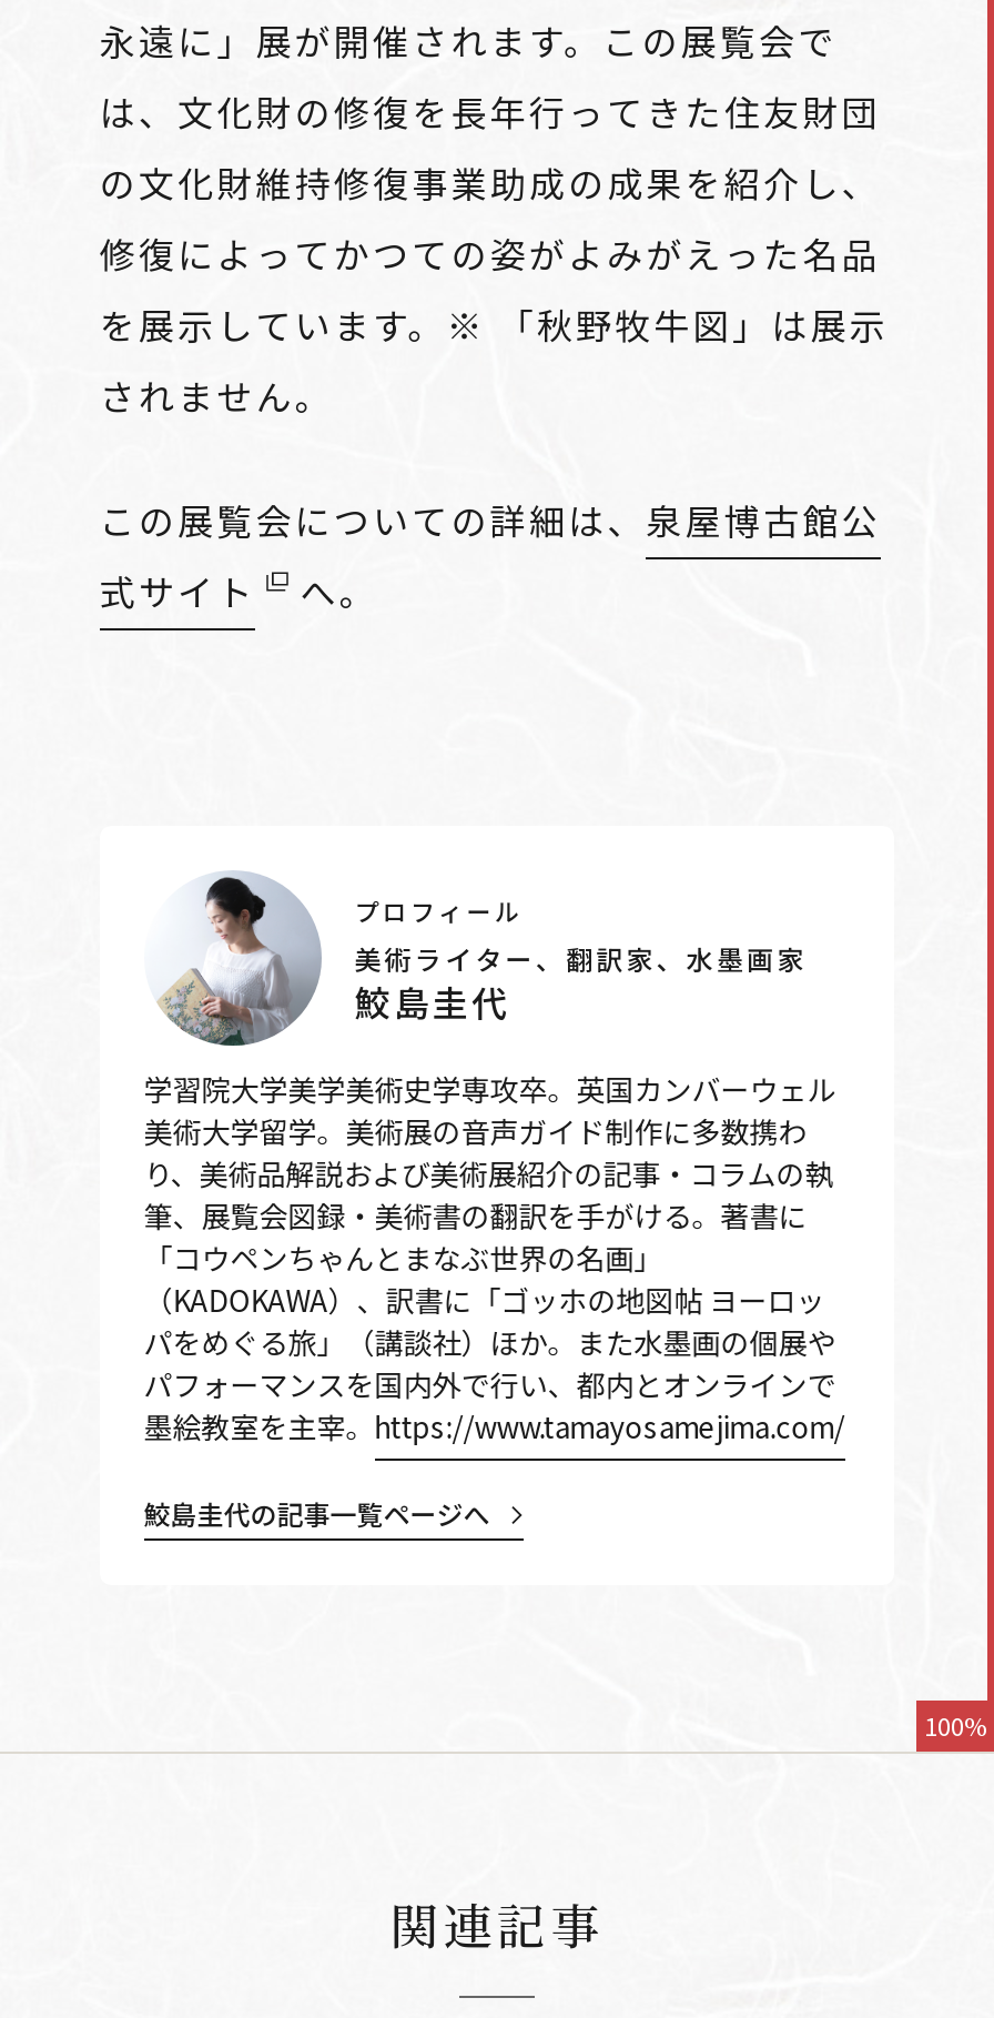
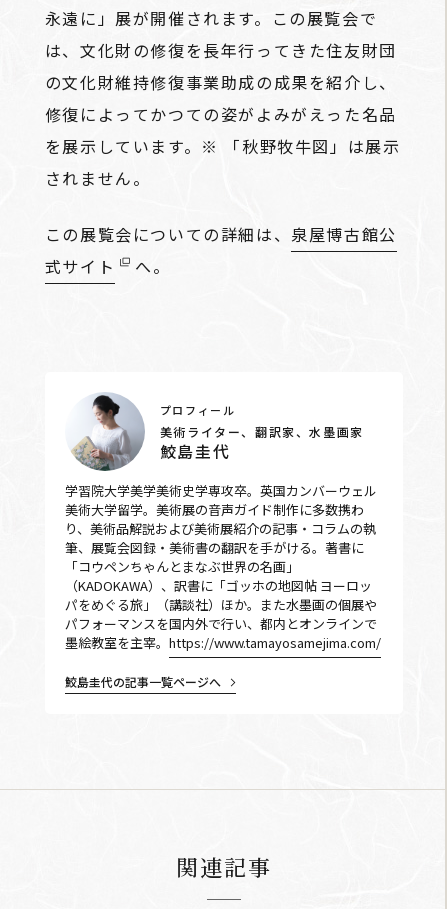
[924,1707,986,1743] 100% -> none

